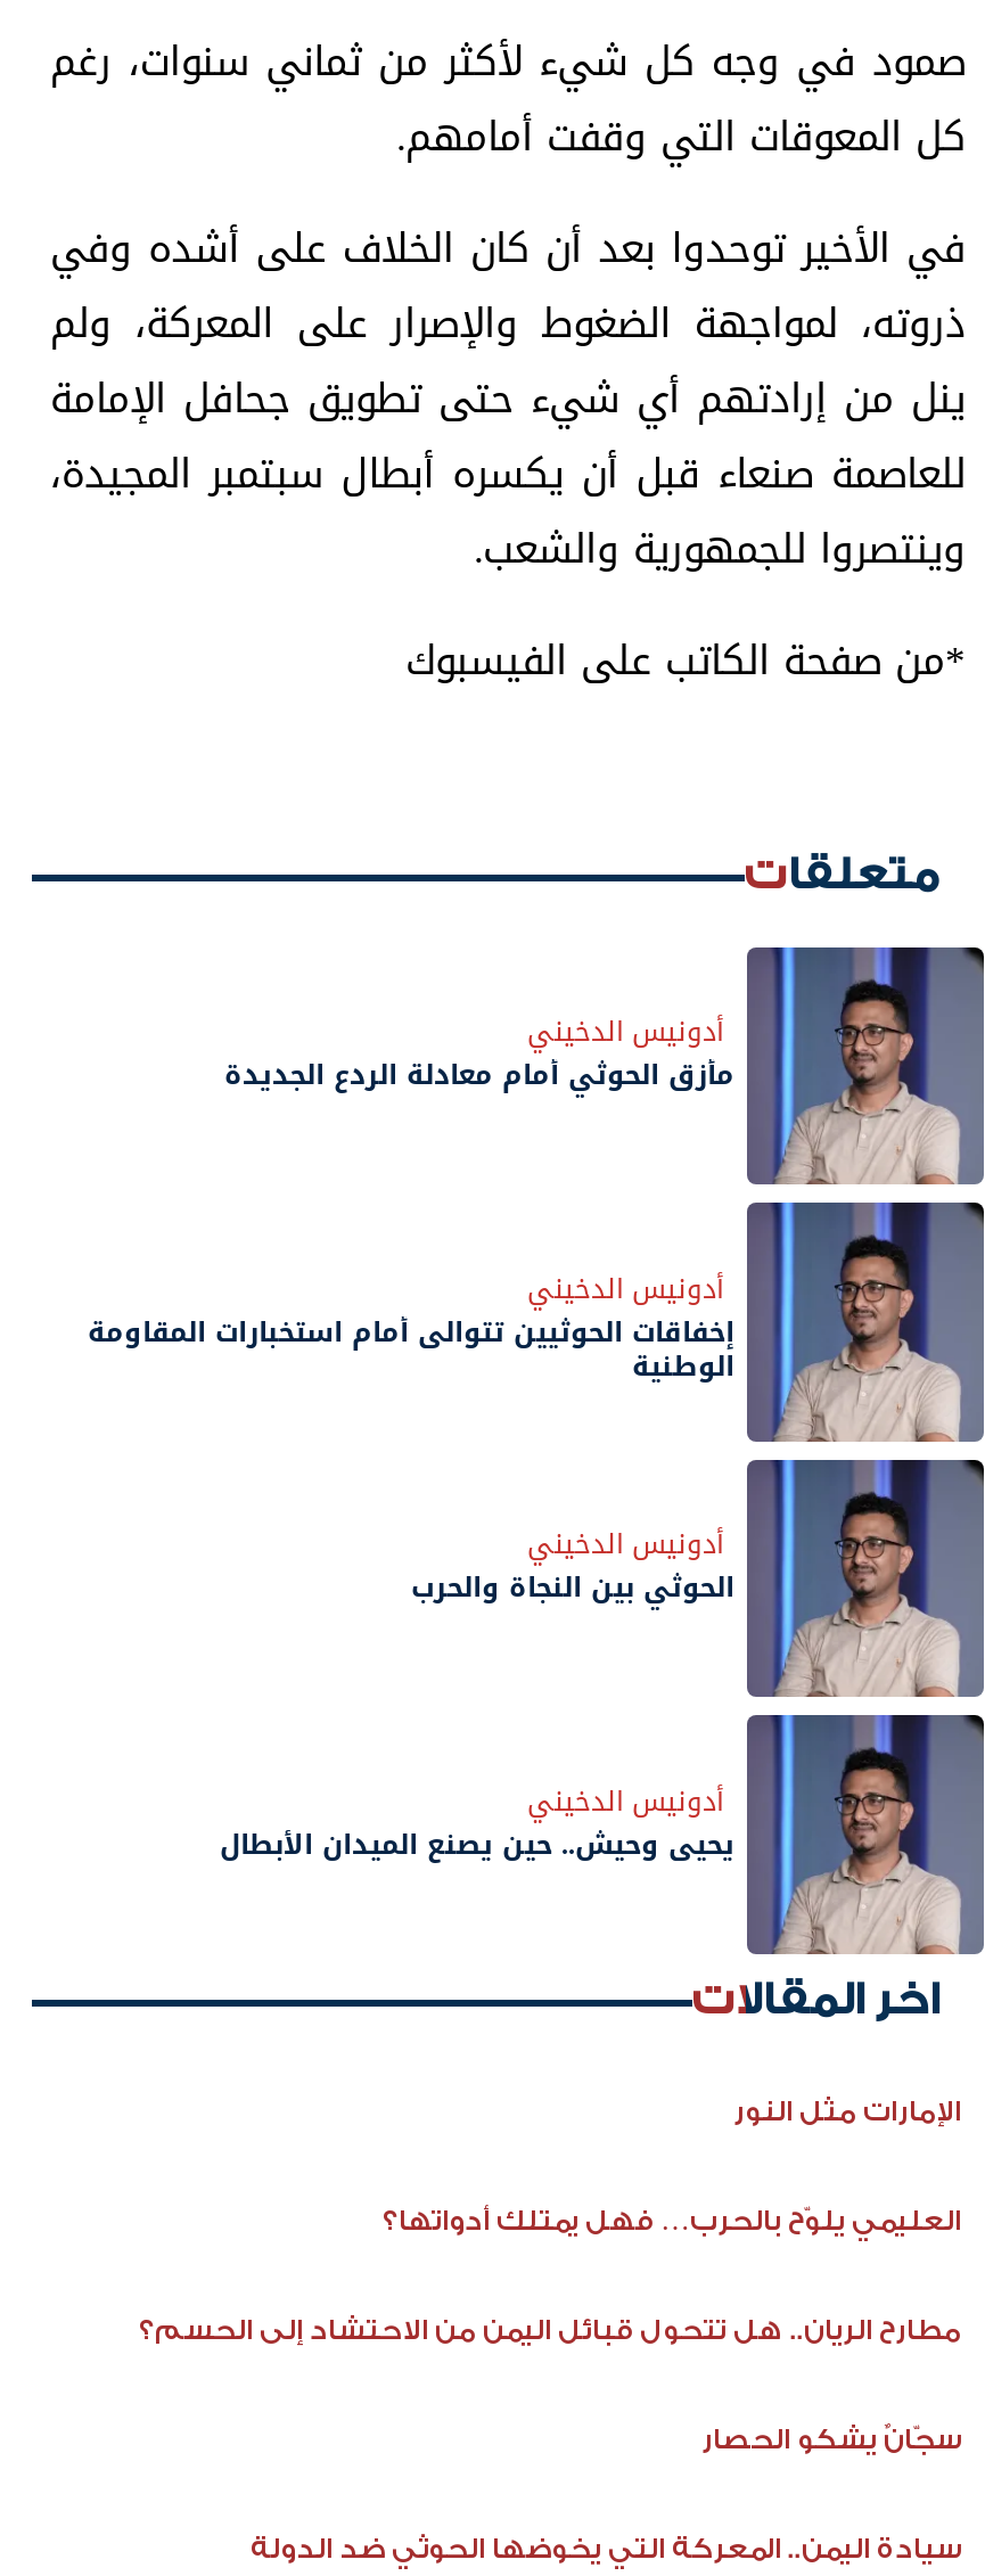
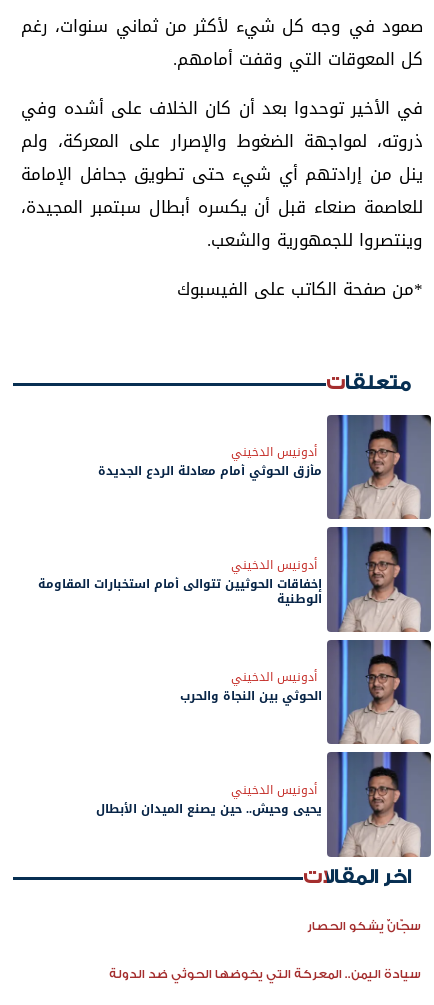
[139,2095,961,2346] الإمارات مثل النور | العليمي يلوّح بالحرب… فهل يمتلك أدواتها؟ | مطارح الريان.. هل تتحول قبائل اليمن من الاحتشاد إلى الحسم؟ -> none

